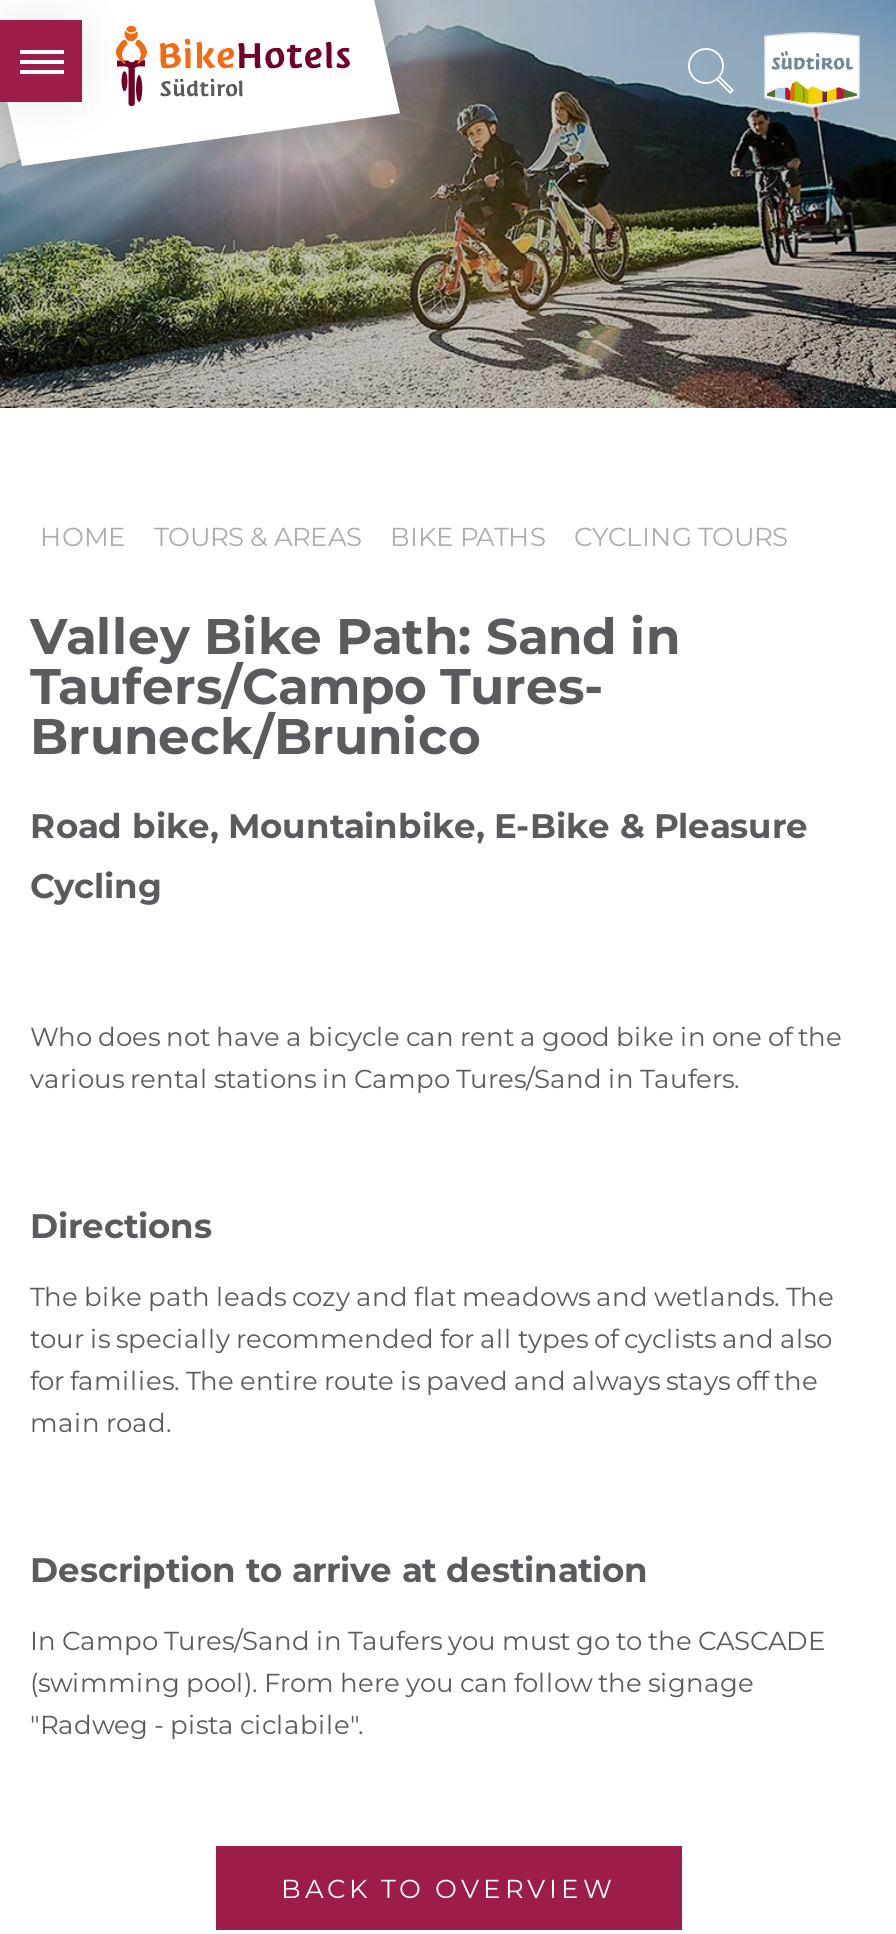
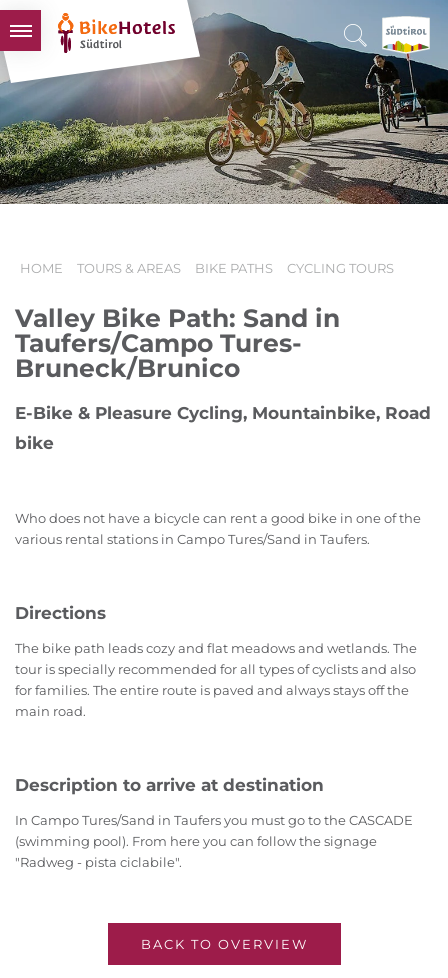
[30,806,808,846] Road bike, Mountainbike, E-Bike & Pleasure -> [15,403,431,423] E-Bike & Pleasure Cycling, Mountainbike, Road
[30,866,162,906] Cycling -> [15,433,54,453] bike

